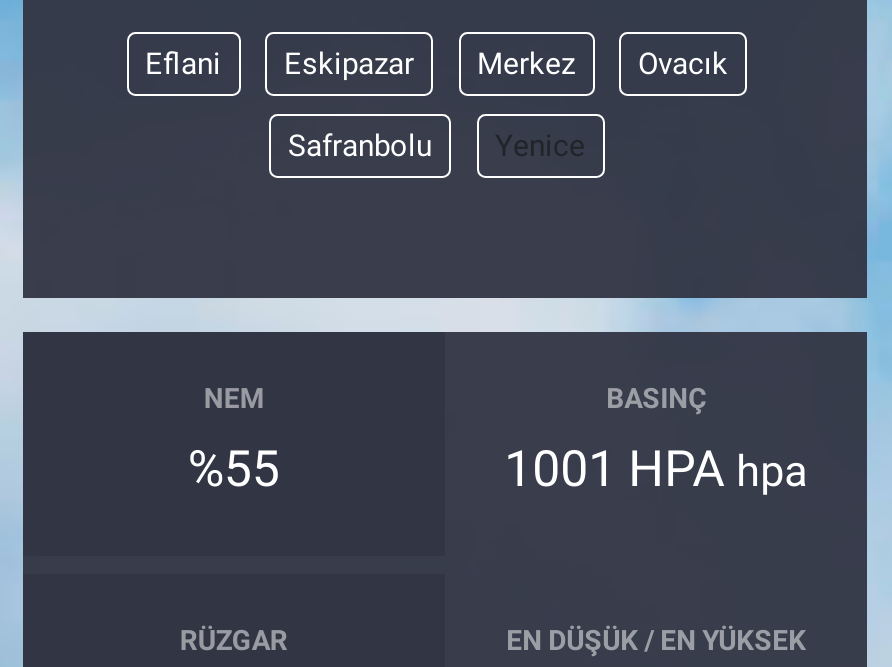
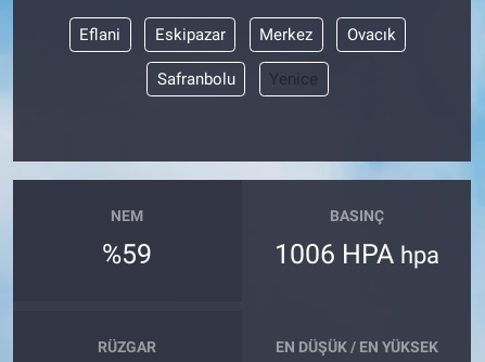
[188,439,280,497] %55 -> [102,238,152,269] %59
[504,439,808,497] 1001 HPA hpa -> [274,238,439,269] 1006 HPA hpa

